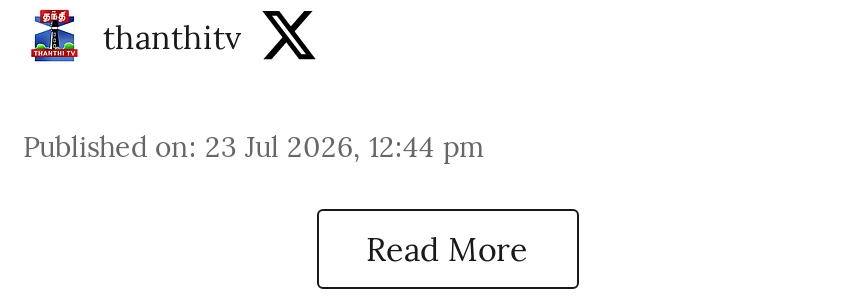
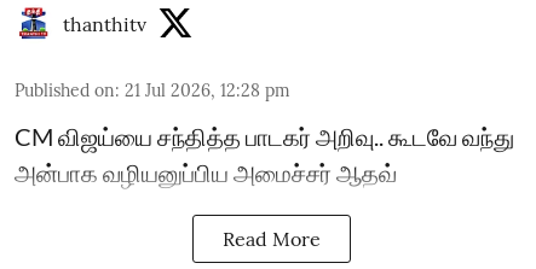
[23,129,485,165] Published on: 23 Jul 2026, 12:44 pm -> [15,80,514,187] Published on: 21 Jul 2026, 12:28 pm | CM விஜய்யை சந்தித்த பாடகர் அறிவு.. கூடவே வந்து | அன்பாக வழியனுப்பிய அமைச்சர் ஆதவ்

